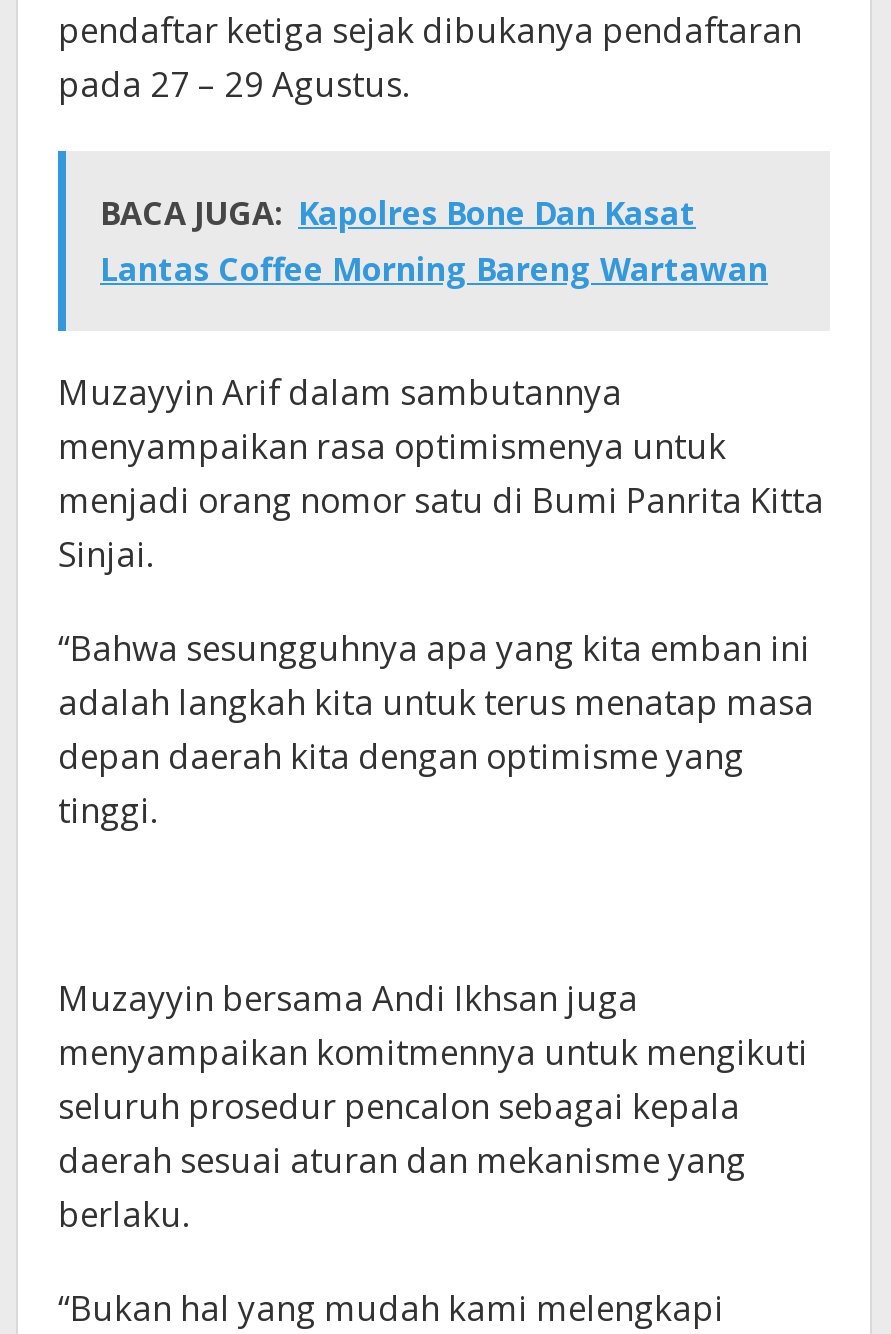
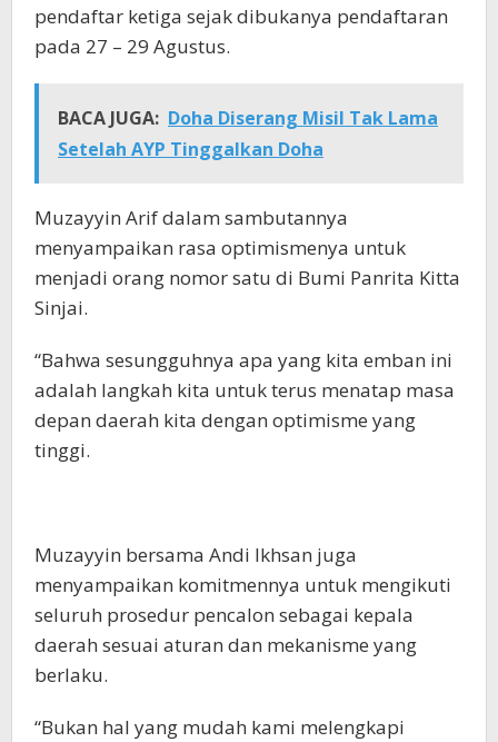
[100,190,768,290] BACA JUGA: Kapolres Bone Dan Kasat | Lantas Coffee Morning Bareng Wartawan -> [58,105,438,161] BACA JUGA: Doha Diserang Misil Tak Lama | Setelah AYP Tinggalkan Doha

